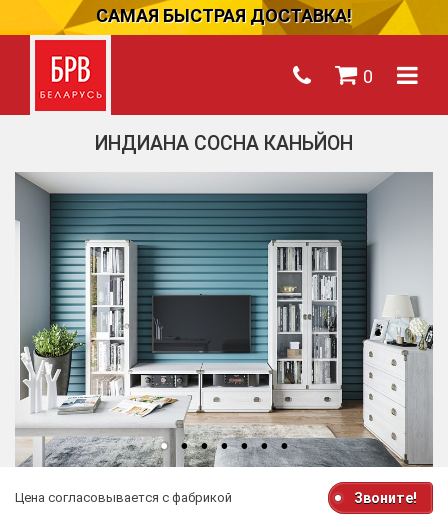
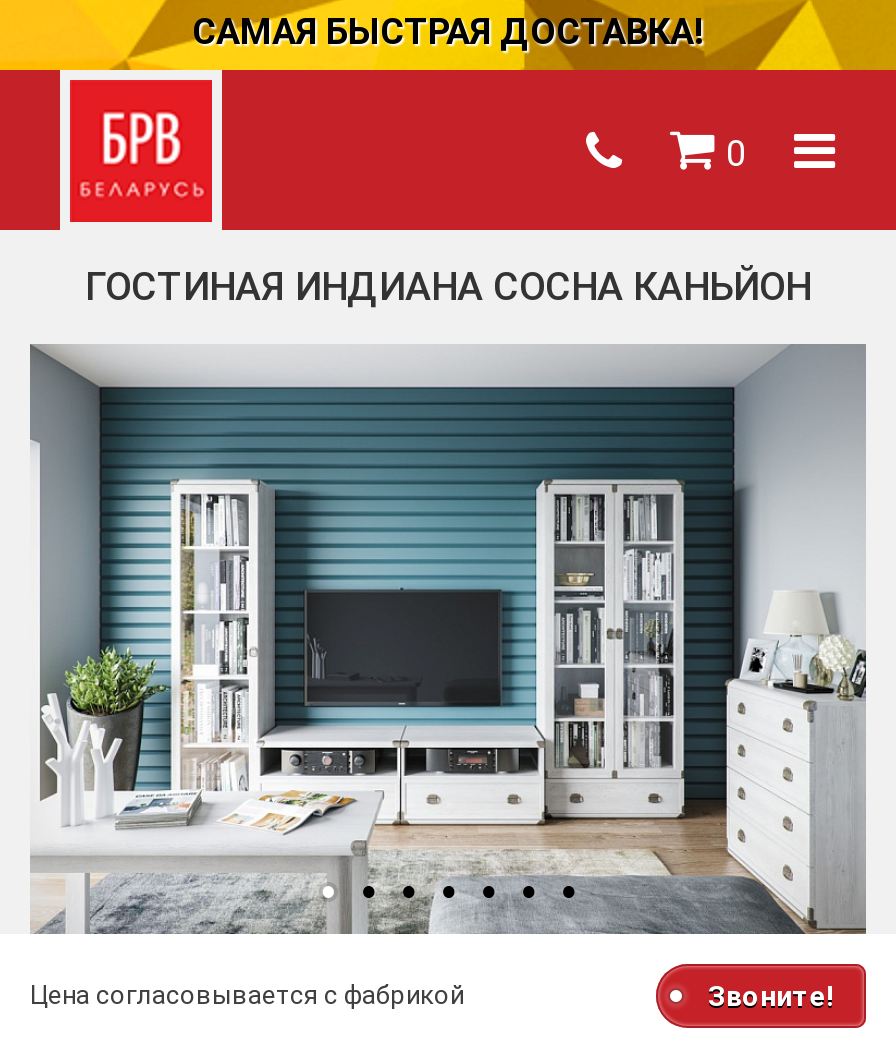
[95,132,353,155] ИНДИАНА СОСНА КАНЬЙОН -> [85,264,811,310] ГОСТИНАЯ ИНДИАНА СОСНА КАНЬЙОН

